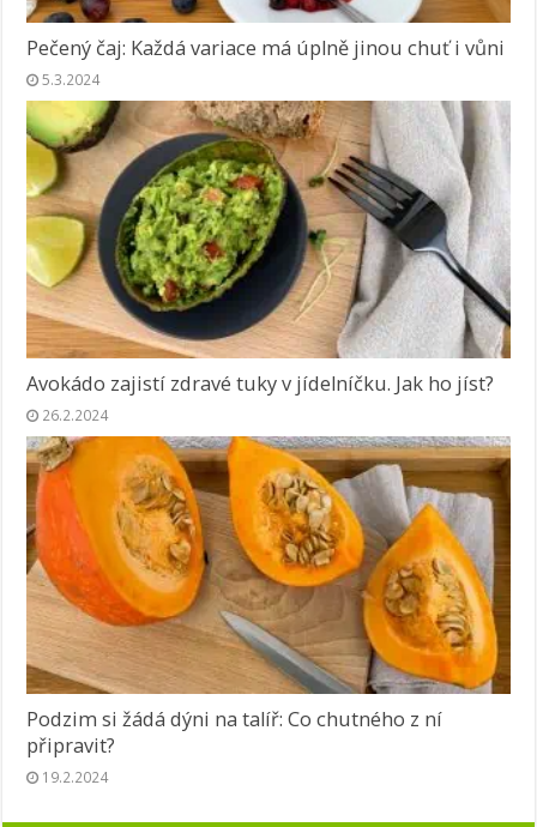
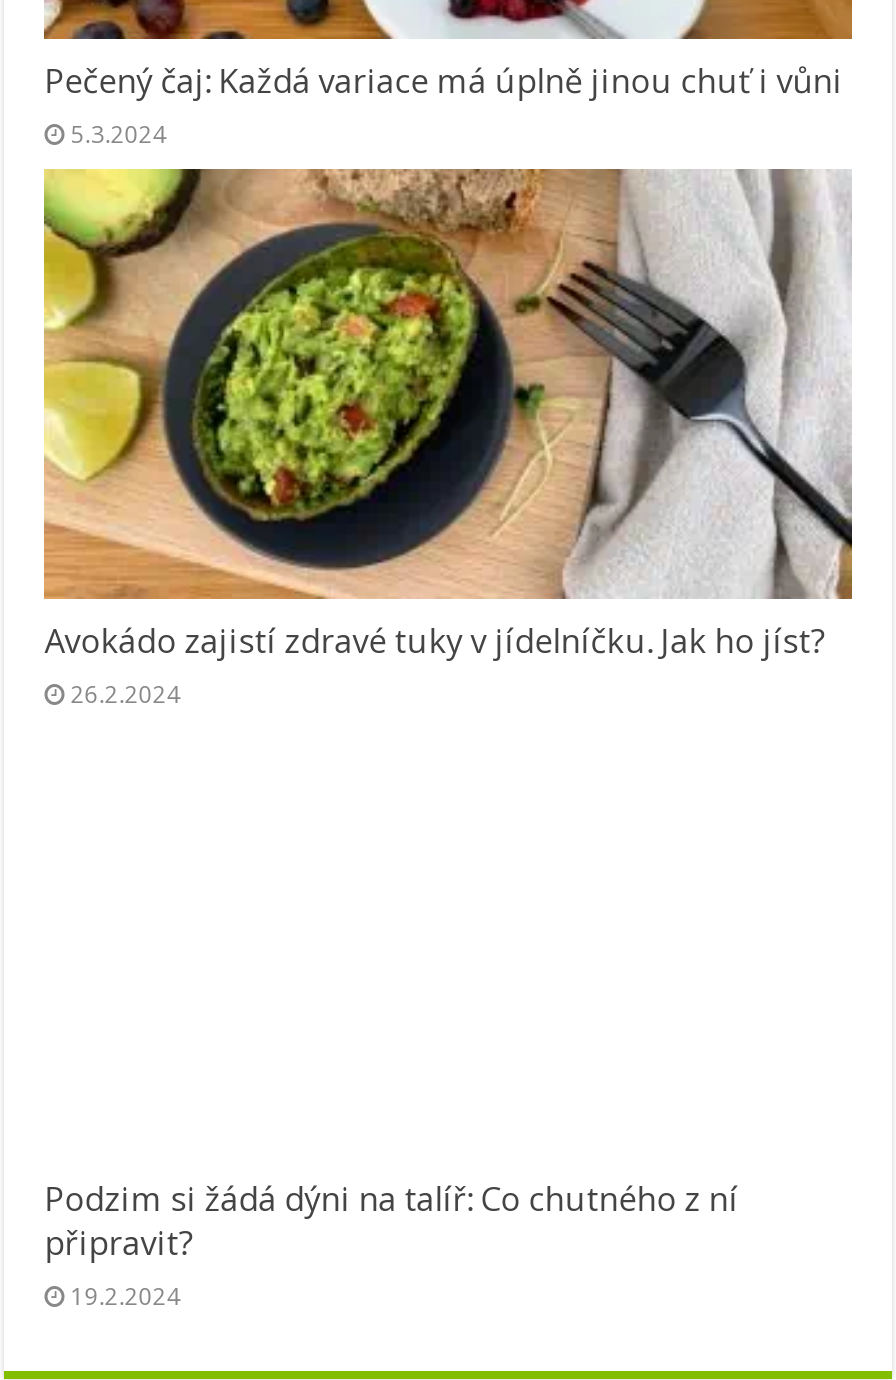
[25,435,512,695] [image] -> none

